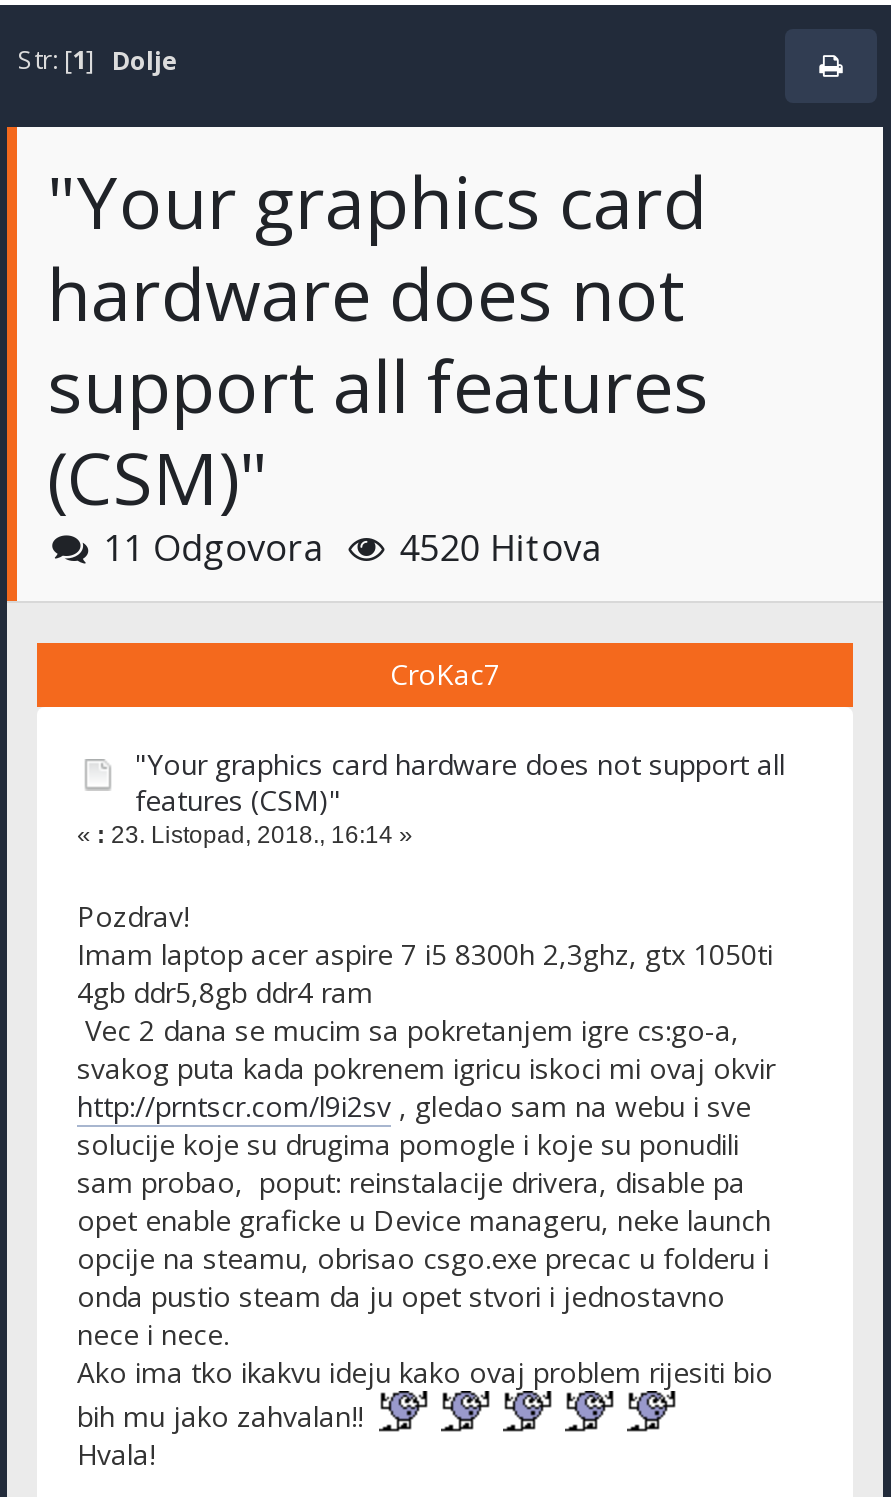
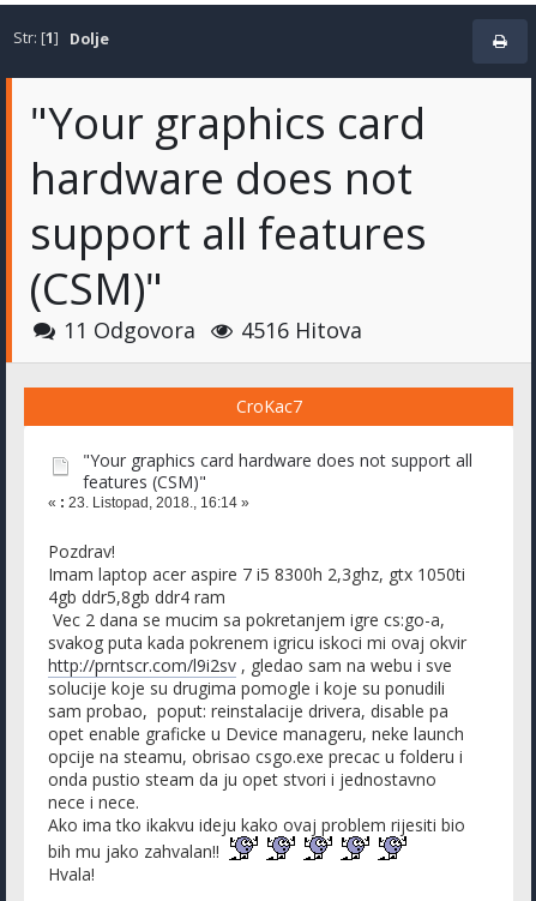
[103,523,602,571] 11 Odgovora 4520 Hitova -> [64,316,362,344] 11 Odgovora 4516 Hitova

